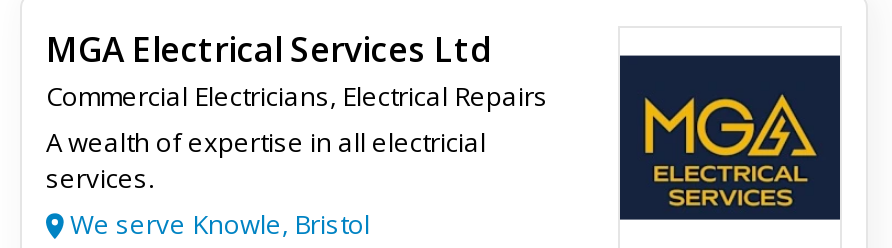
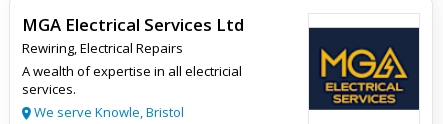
[46,78,548,114] Commercial Electricians, Electrical Repairs -> [22,39,183,57] Rewiring, Electrical Repairs

